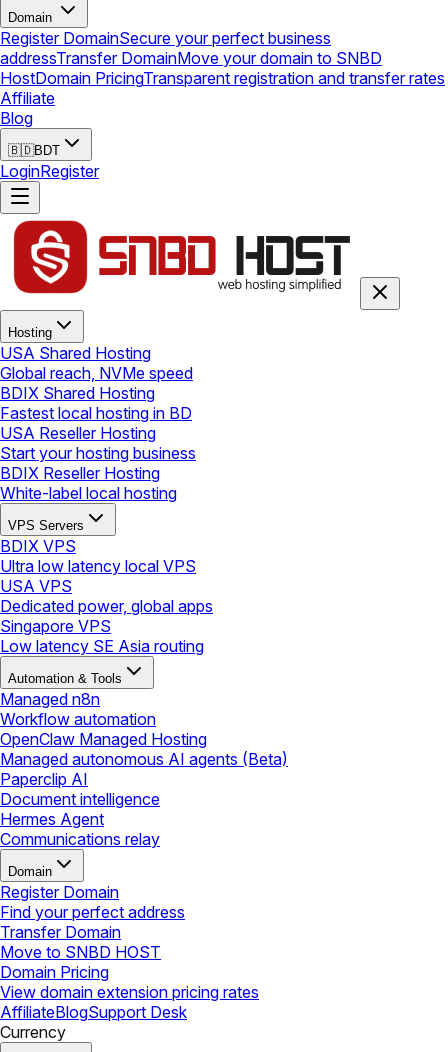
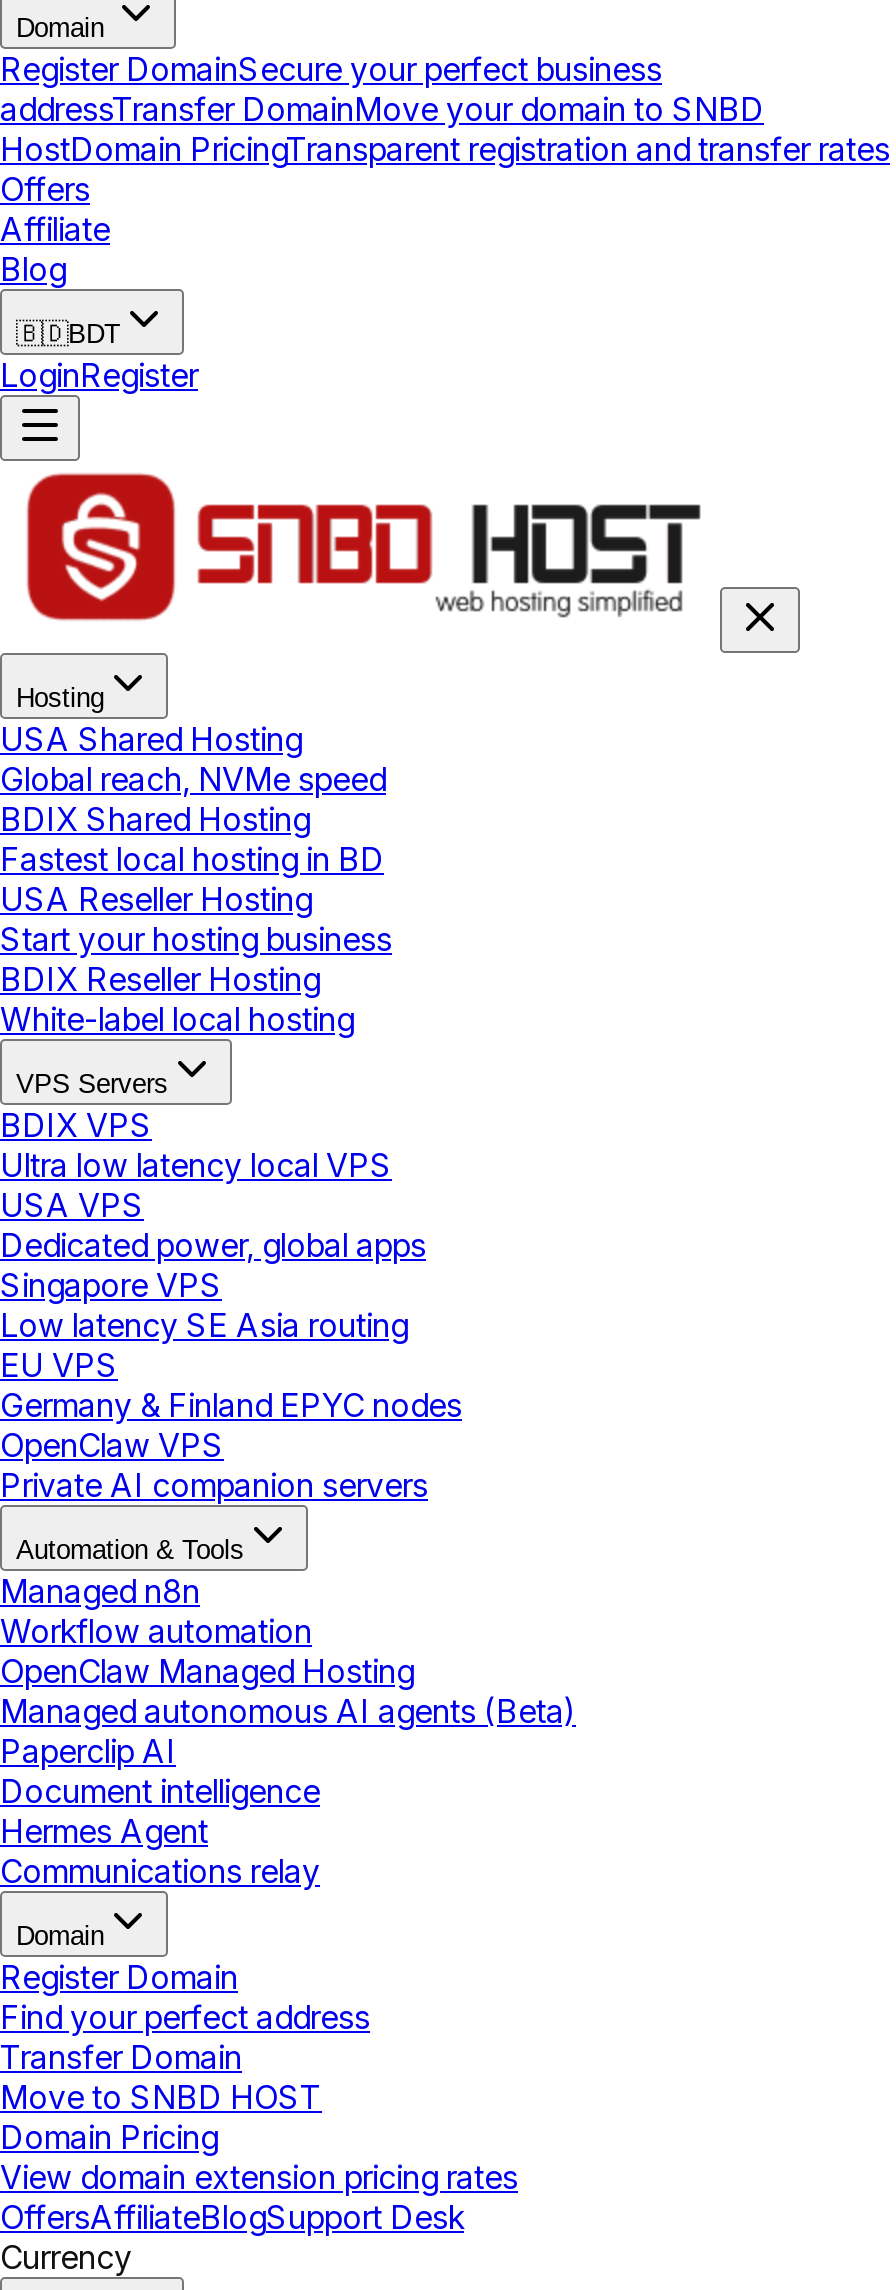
none -> [0,170,90,210] Offers
none -> [0,1346,462,1506] EU VPS | Germany & Finland EPYC nodes | OpenClaw VPS | Private AI companion servers
[0,1002,187,1022] AffiliateBlogSupport Desk -> [0,2198,464,2238] OffersAffiliateBlogSupport Desk

